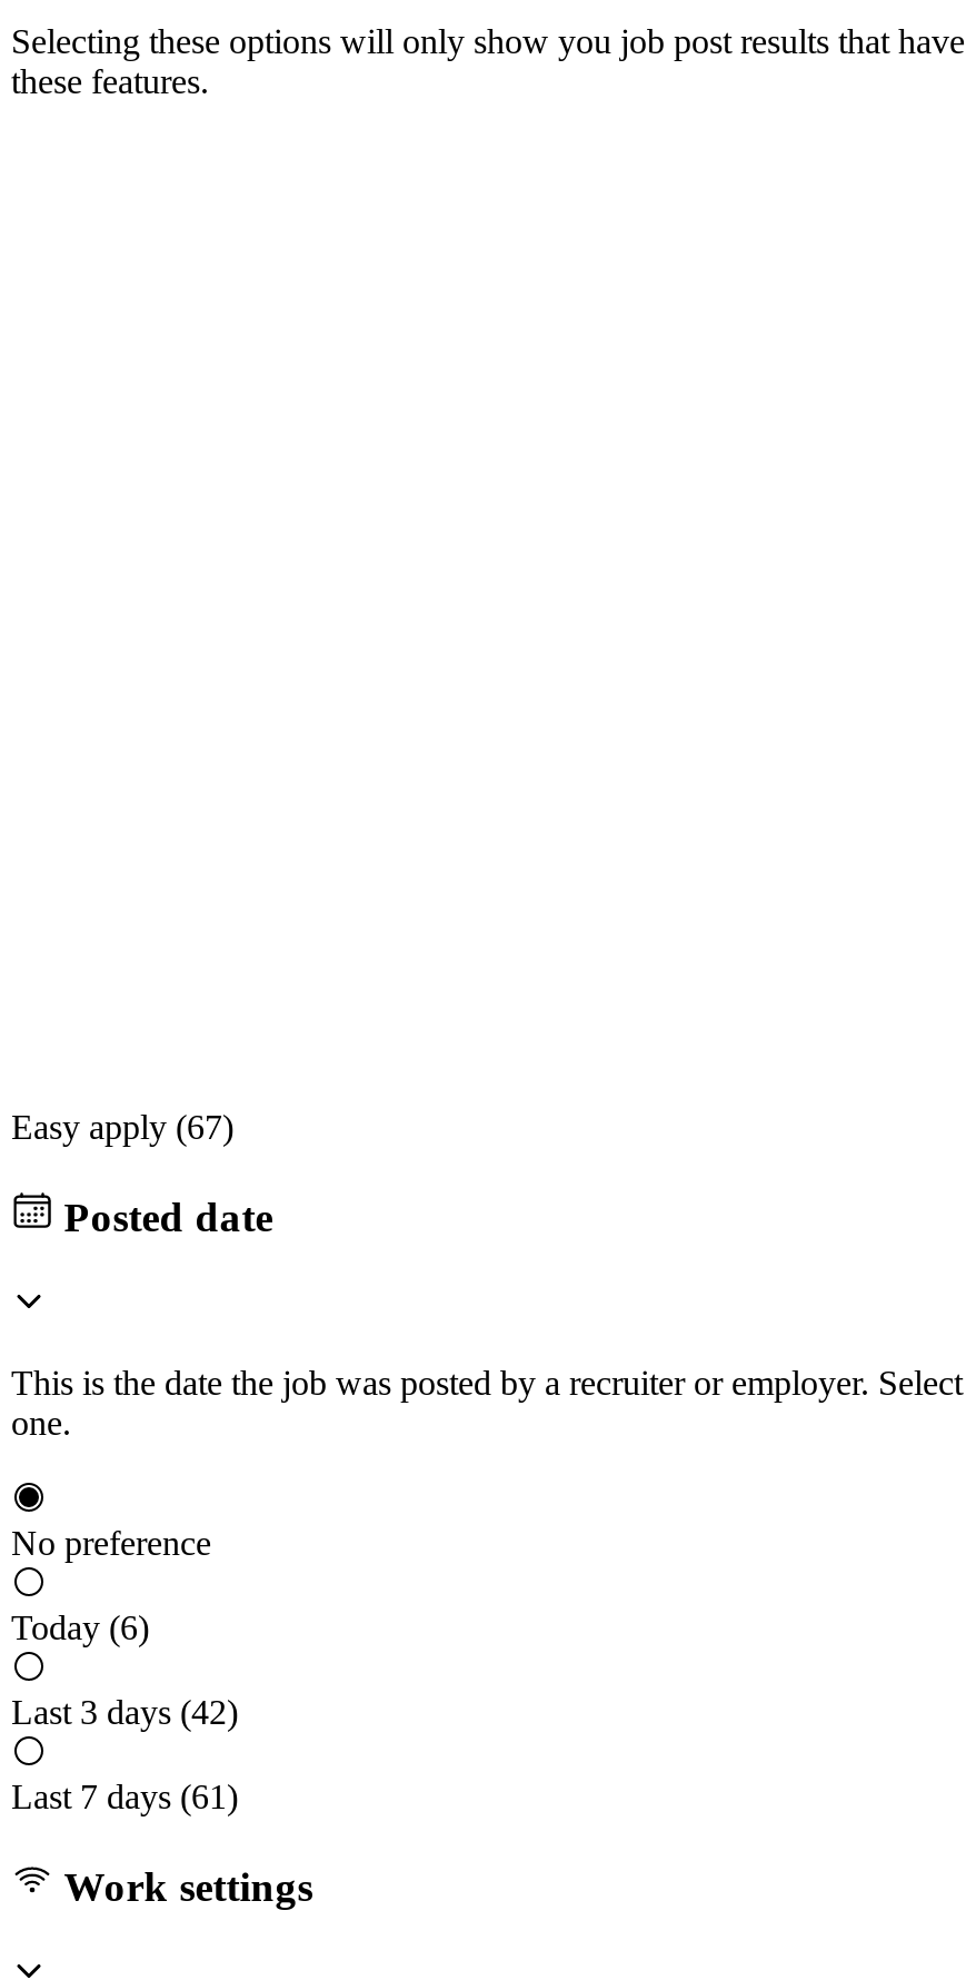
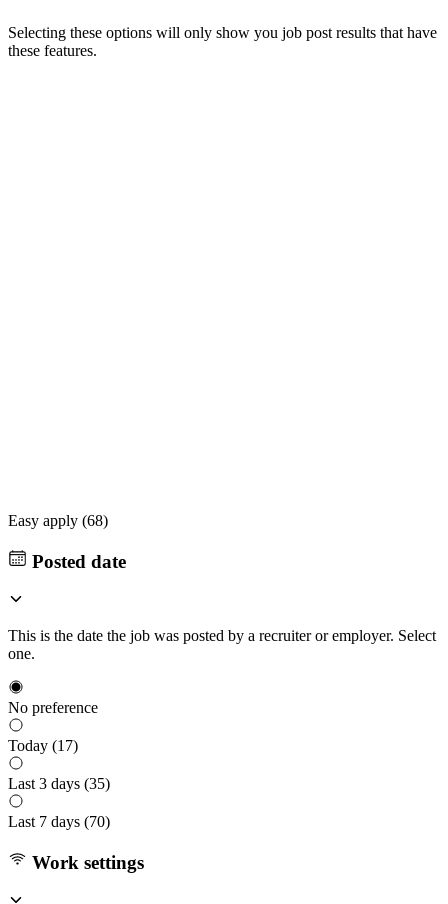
[11,1107,233,1145] Easy apply (67) -> [8,512,108,529] Easy apply (68)
[11,1608,149,1646] Today (6) -> [8,737,78,754] Today (17)
[11,1693,238,1731] Last 3 days (42) -> [8,775,110,792] Last 3 days (35)
[11,1778,238,1815] Last 7 days (61) -> [8,813,110,830] Last 7 days (70)

